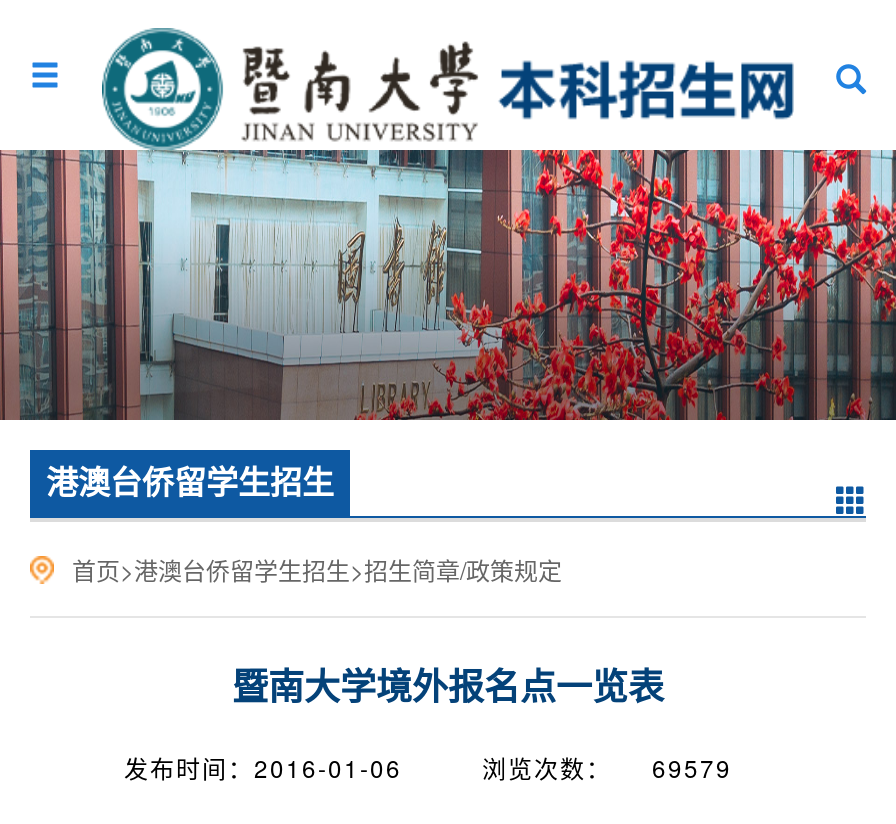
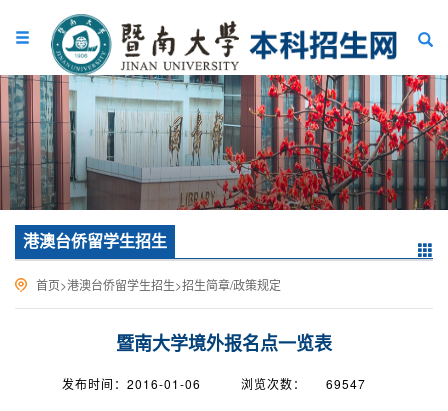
[482,750,732,784] 浏览次数： 69579 -> [241,375,366,392] 浏览次数： 69547

